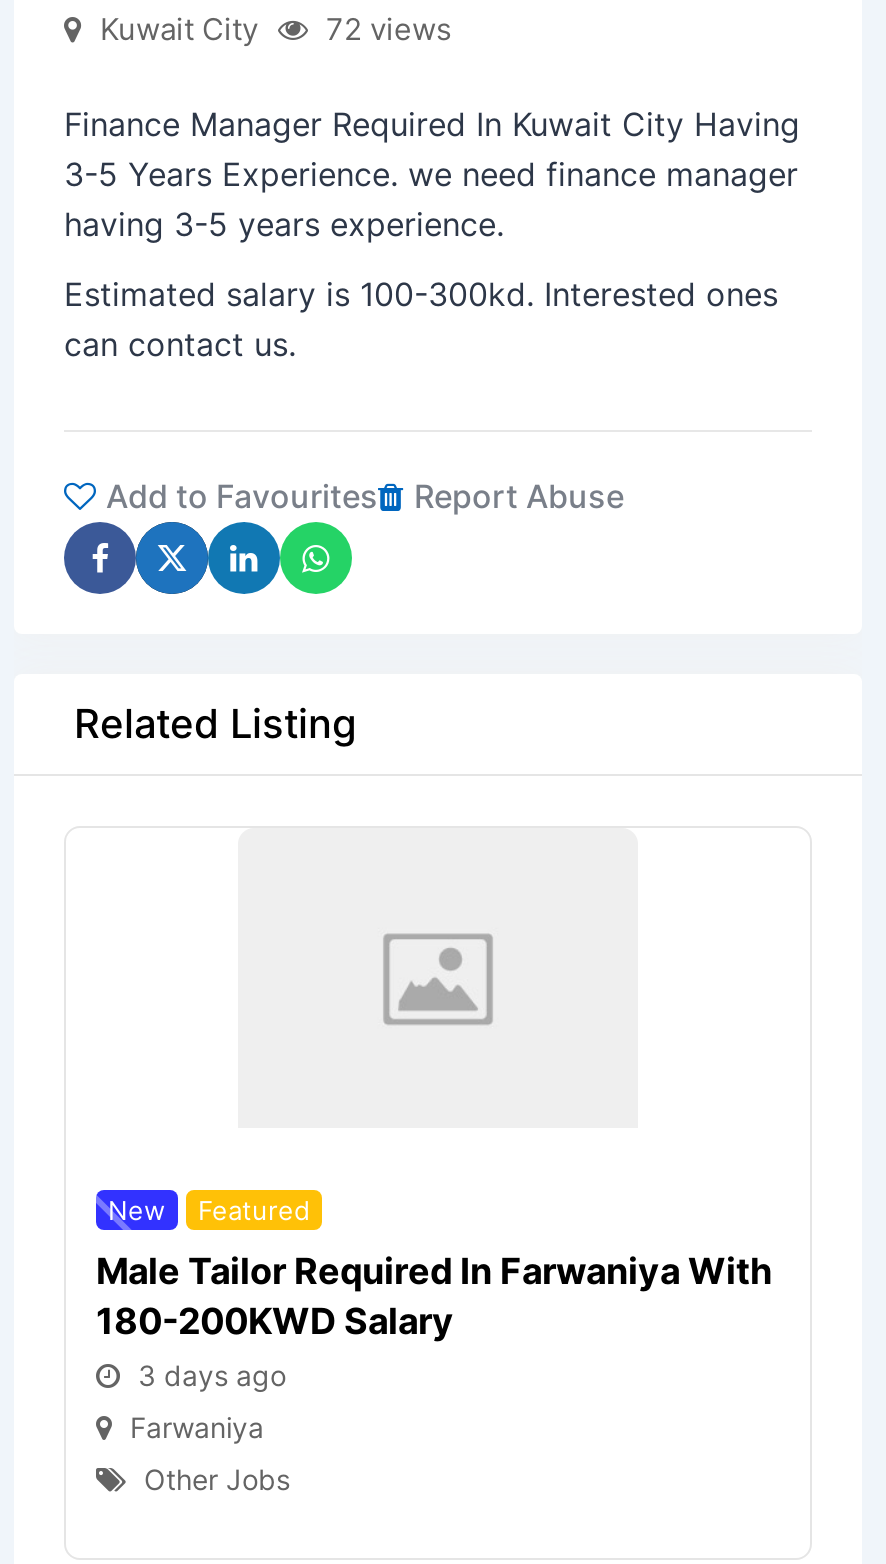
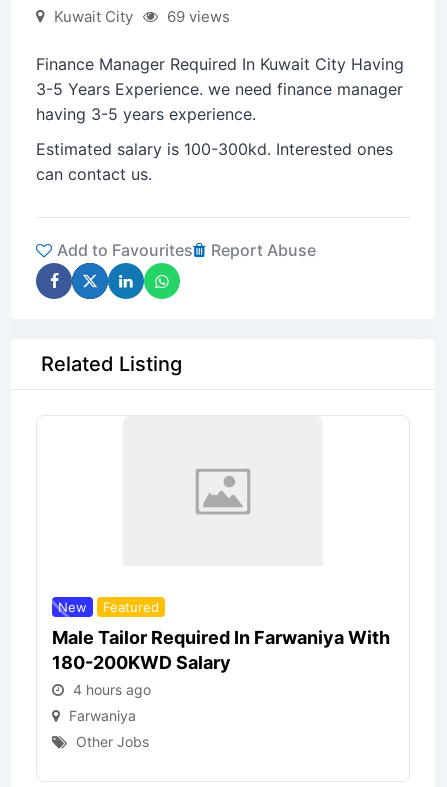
[100,10,452,48] Kuwait City 72 views -> [54,7,230,26] Kuwait City 69 views
[138,1358,286,1392] 3 days ago -> [73,681,151,698] 4 hours ago

